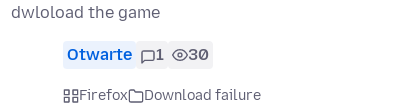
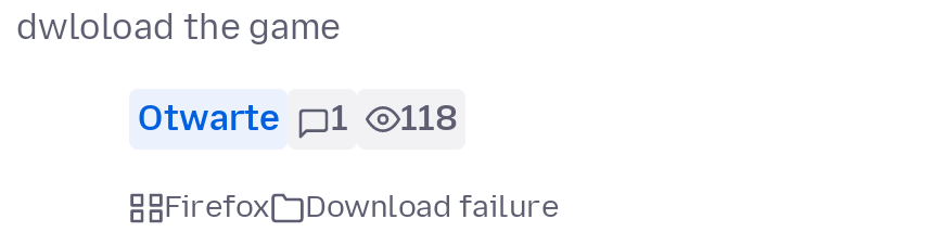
[67,45,209,64] Otwarte 1 30 -> [138,99,457,140] Otwarte 1 118

